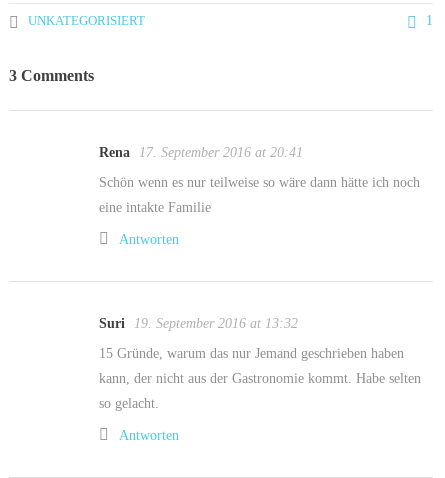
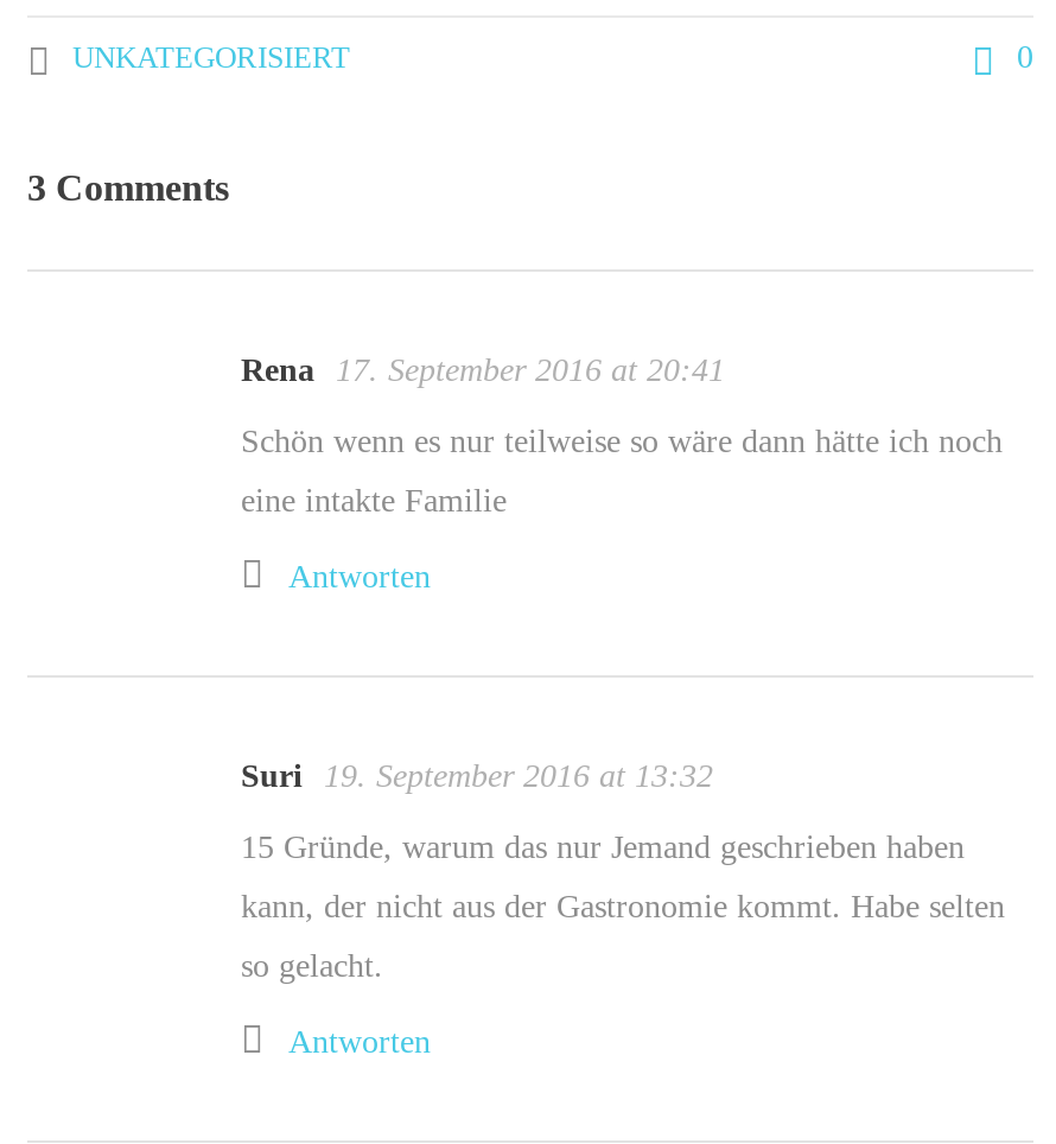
[422,13,433,28] 1 -> [1007,40,1033,75] 0

